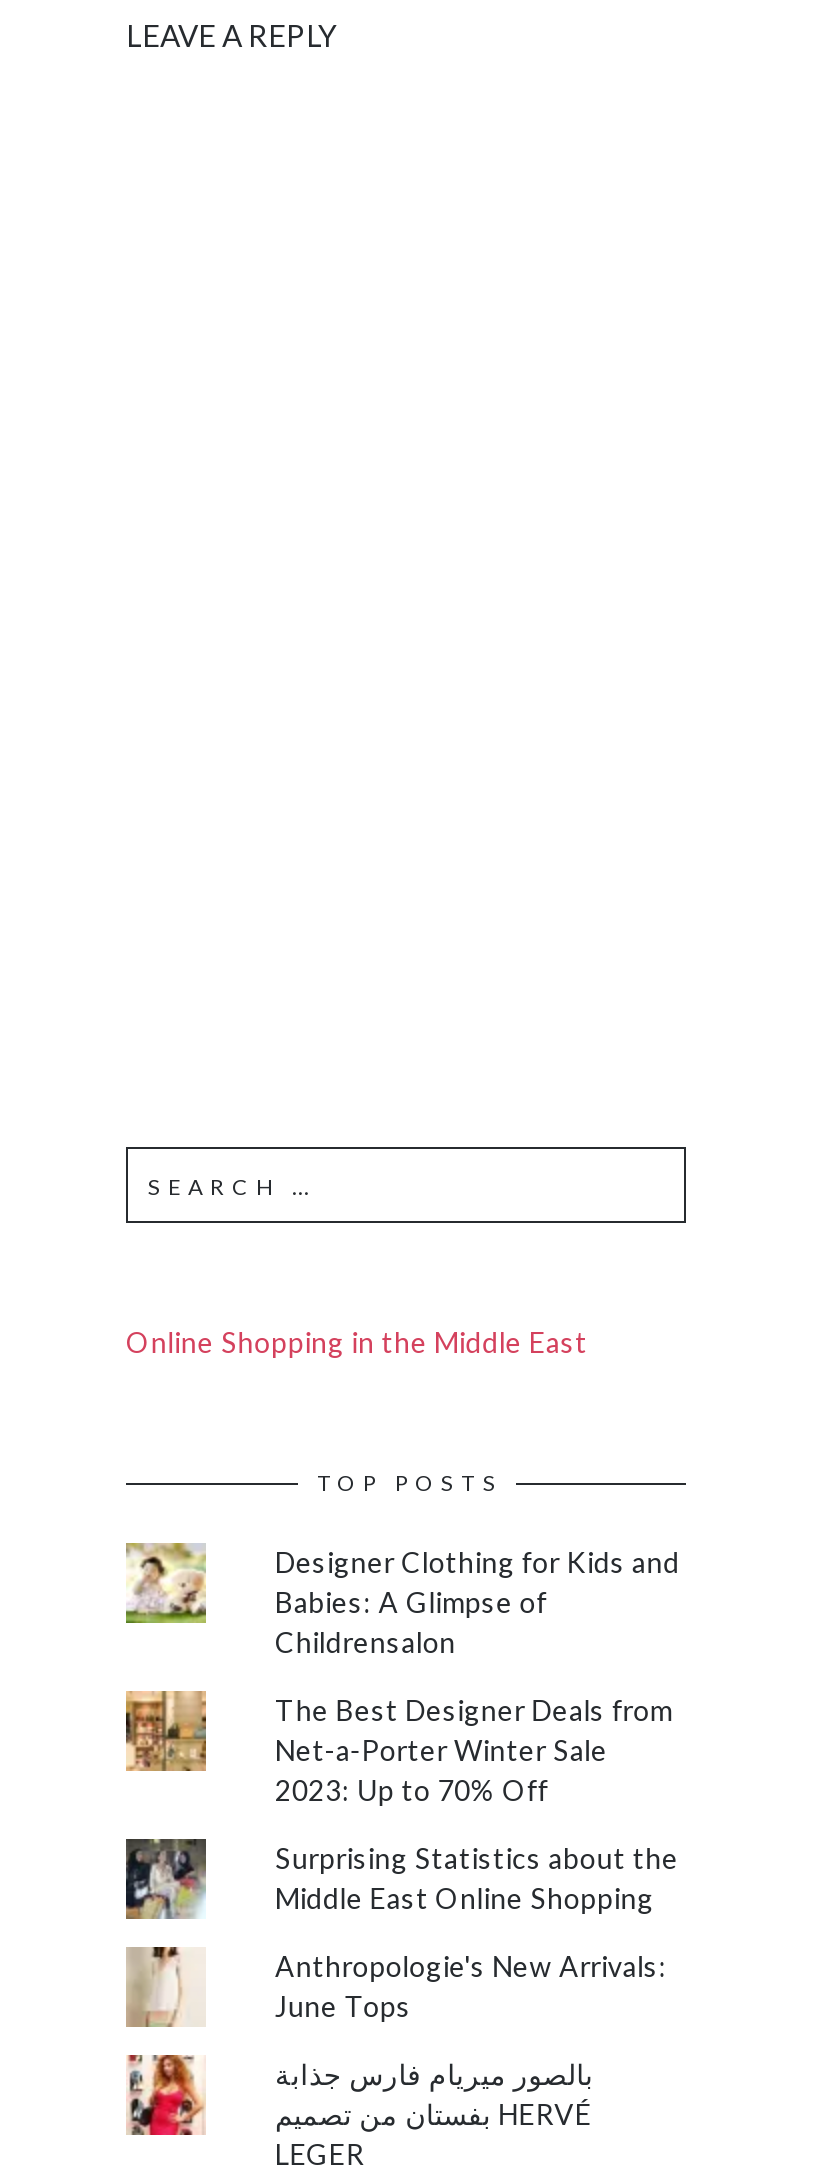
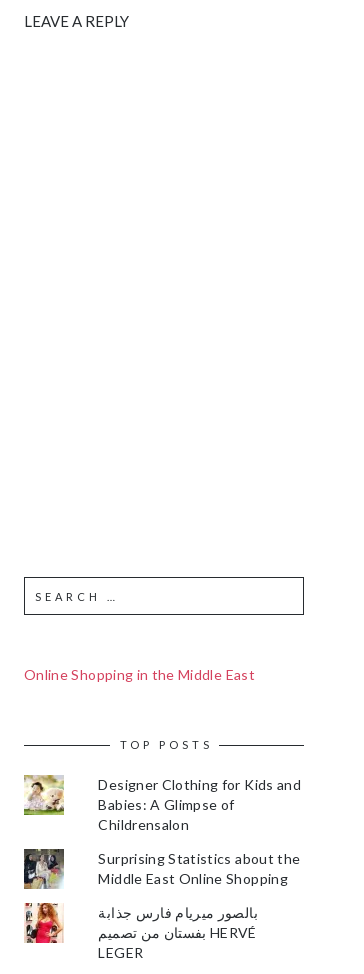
[124,1689,673,1807] [image] | The Best Designer Deals from | Net-a-Porter Winter Sale | 2023: Up to 70% Off -> none
[126,1945,667,2027] [image] | Anthropologie's New Arrivals: | June Tops -> none

